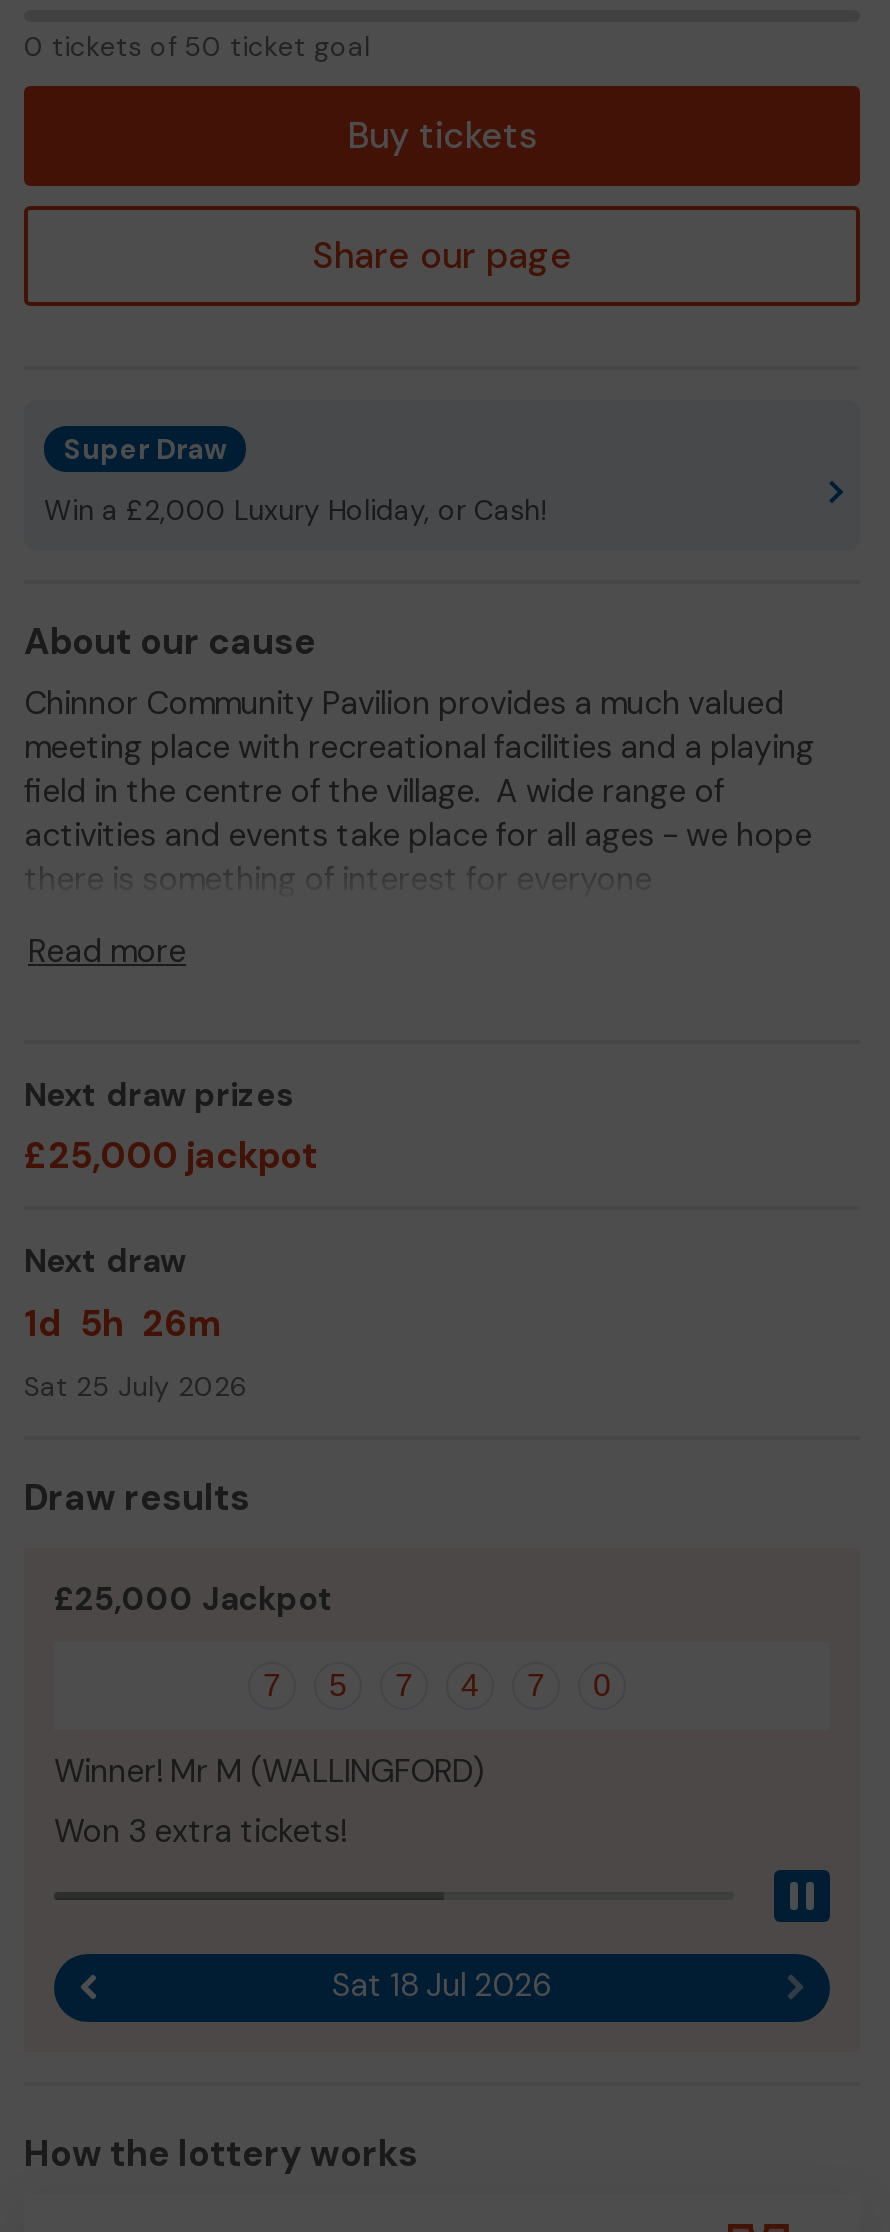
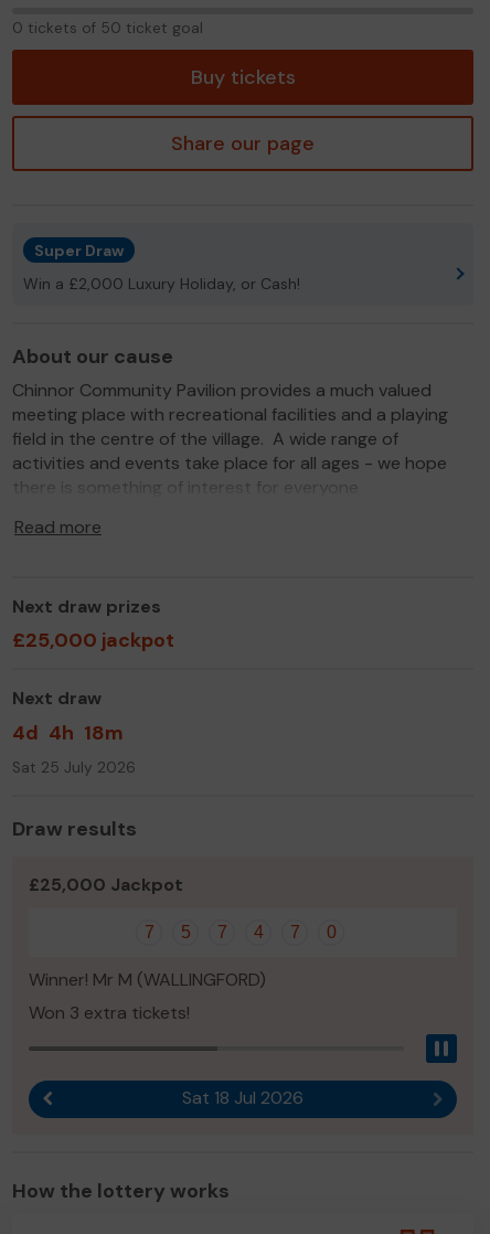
[24,1299,222,1347] 1d 5h 26m -> [12,719,124,746] 4d 4h 18m

